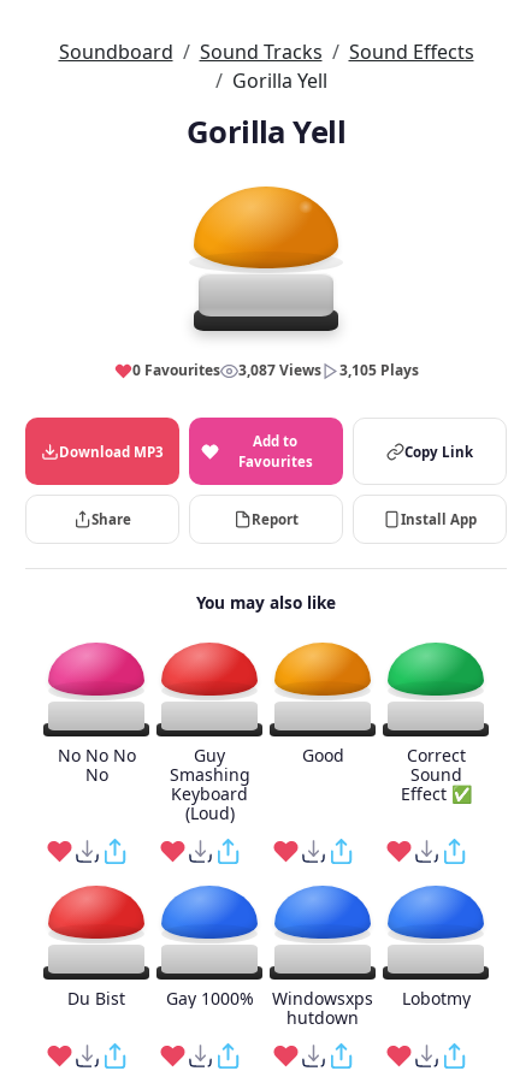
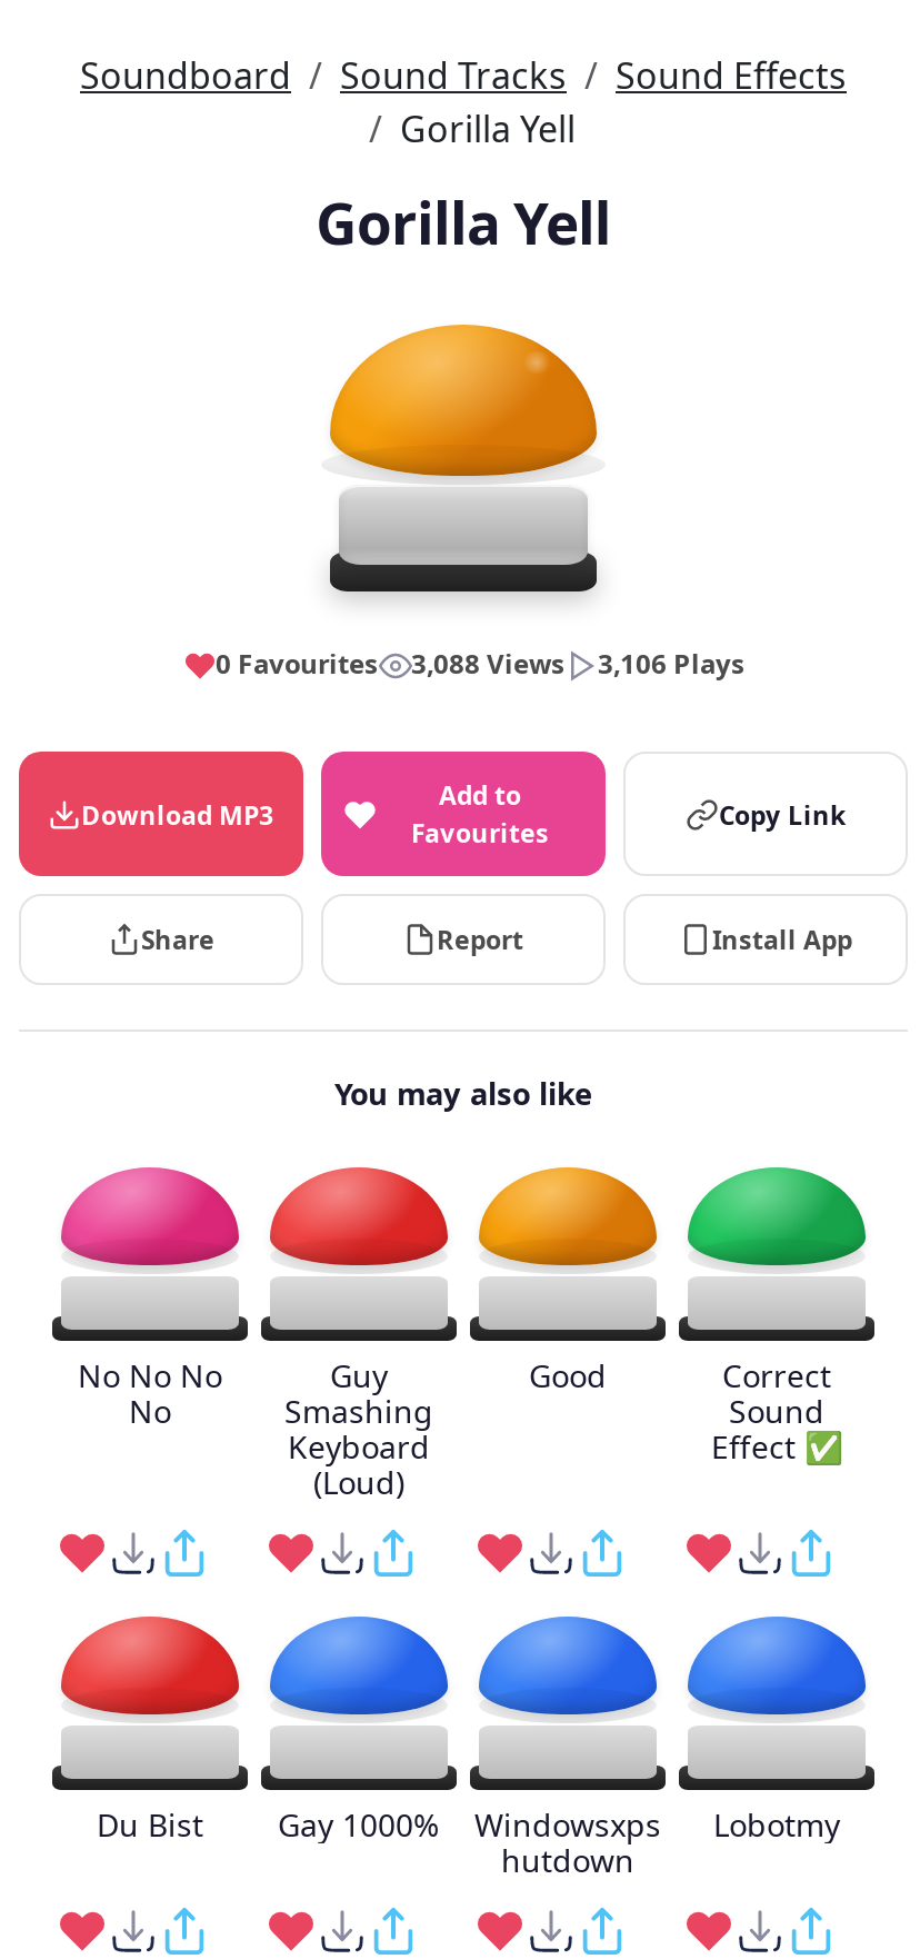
[238,360,321,380] 3,087 Views -> [411,645,564,683] 3,088 Views
[339,360,418,380] 3,105 Plays -> [598,645,744,683] 3,106 Plays

